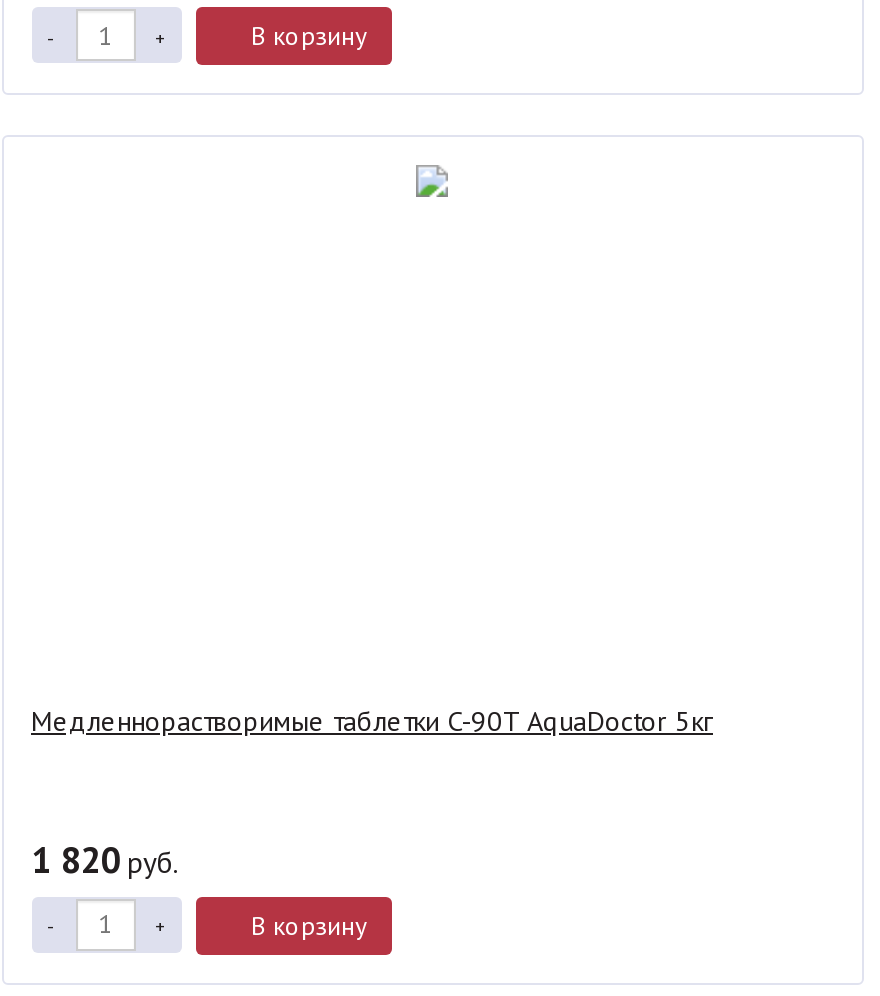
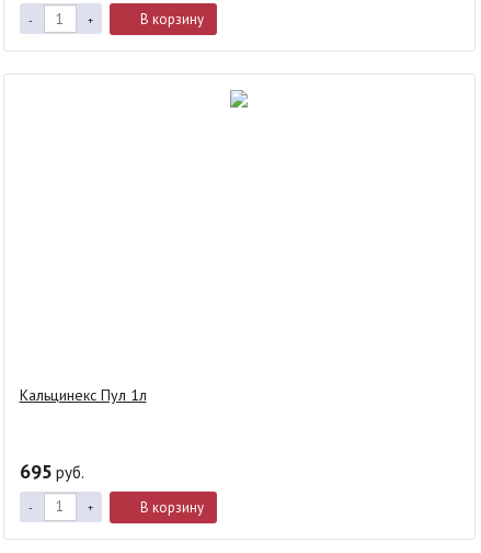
[31,703,713,739] Медленнорастворимые таблетки C-90T AquaDoctor 5кг -> [19,385,146,405] Кальцинекс Пул 1л
[31,837,179,883] 1 820 руб. -> [19,459,84,484] 695 руб.

